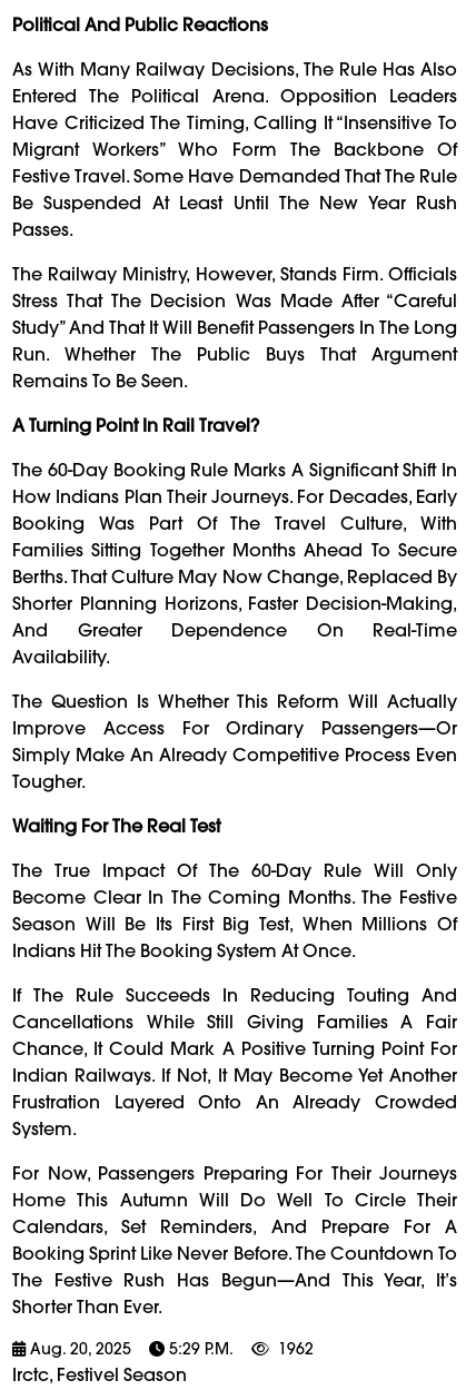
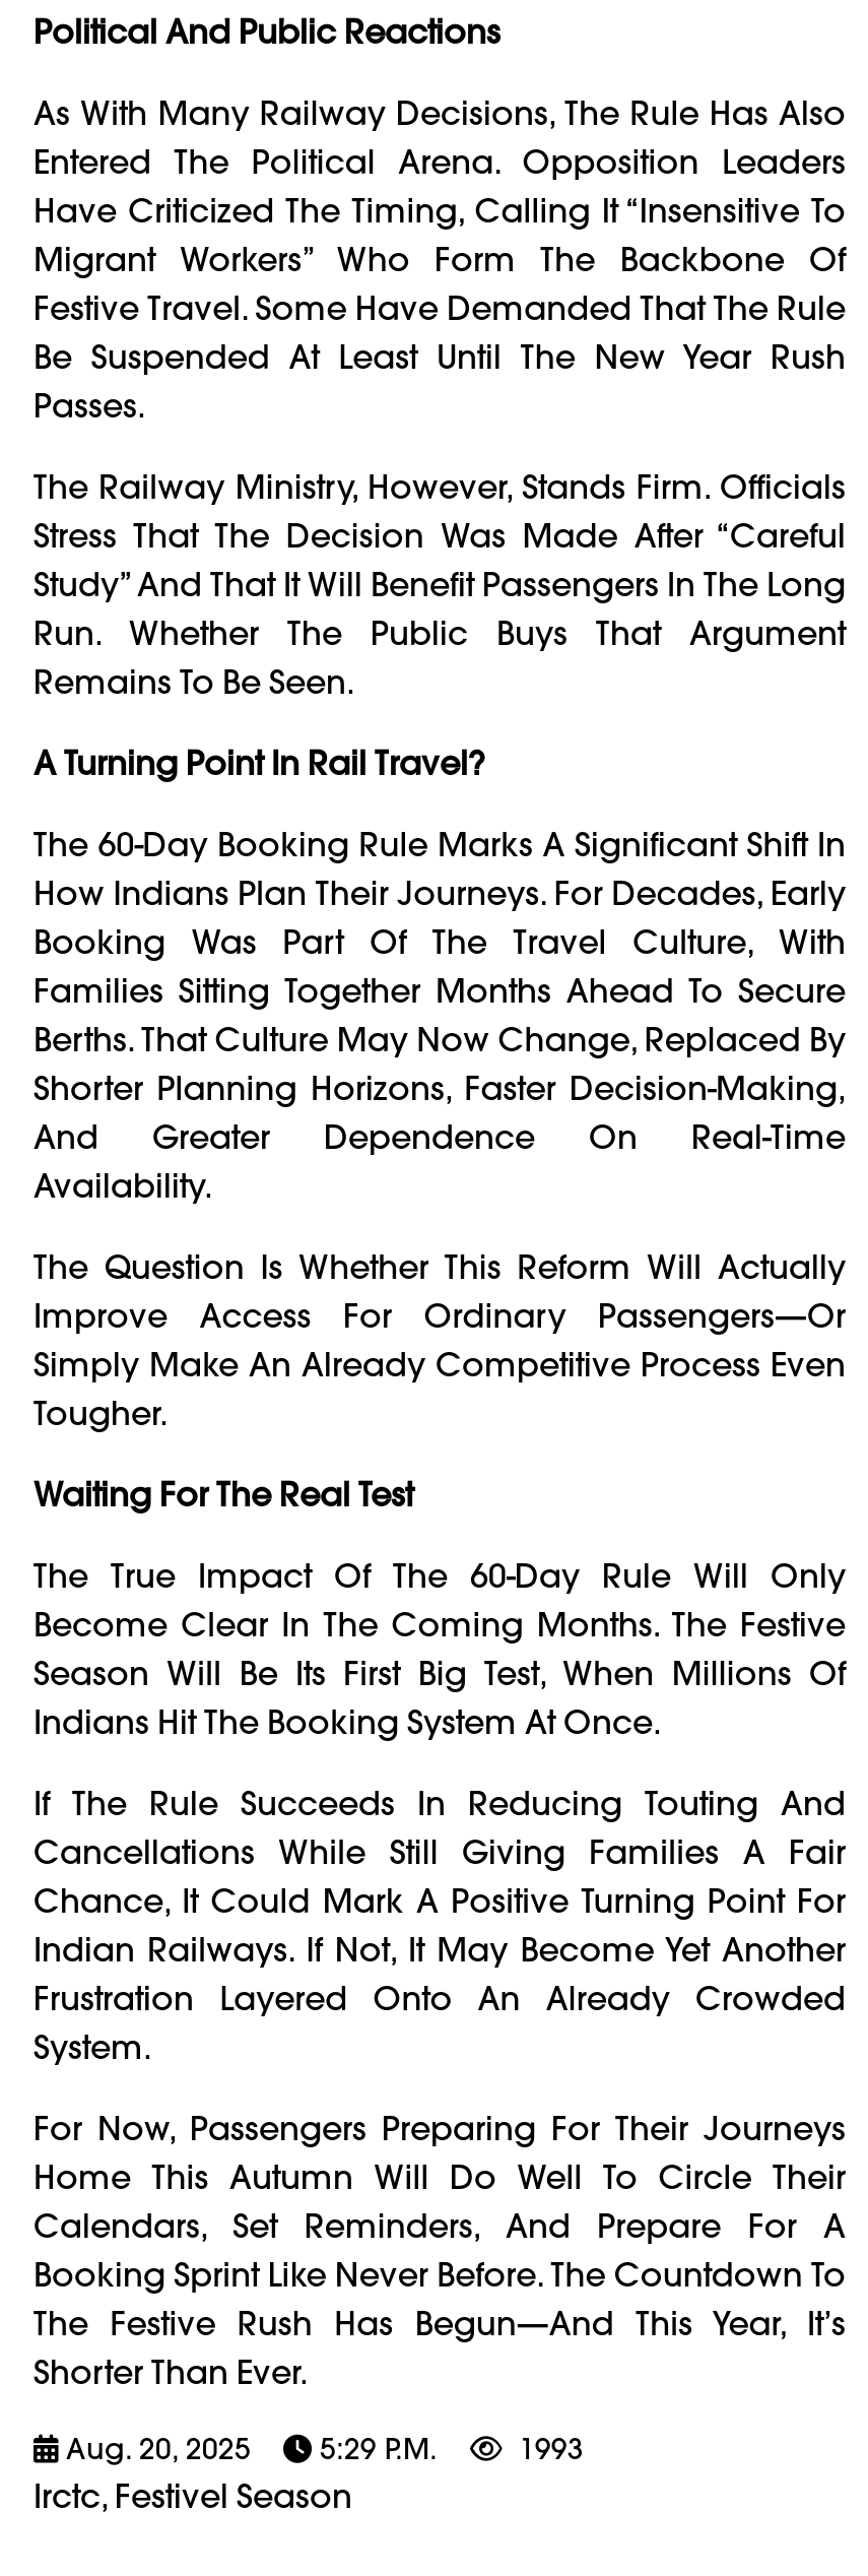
[278,1338,314,1358] 1962 -> [519,2430,584,2466] 1993

